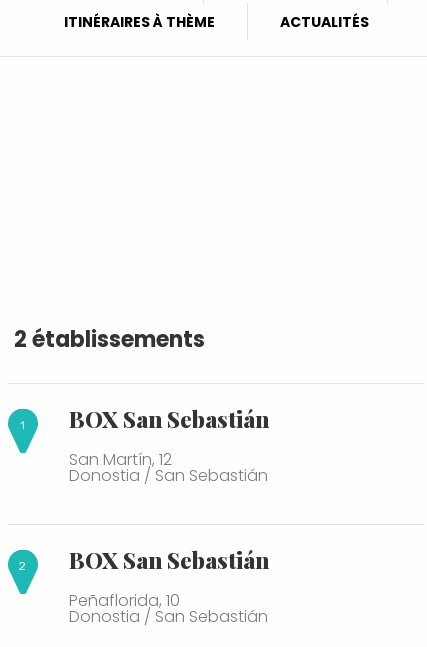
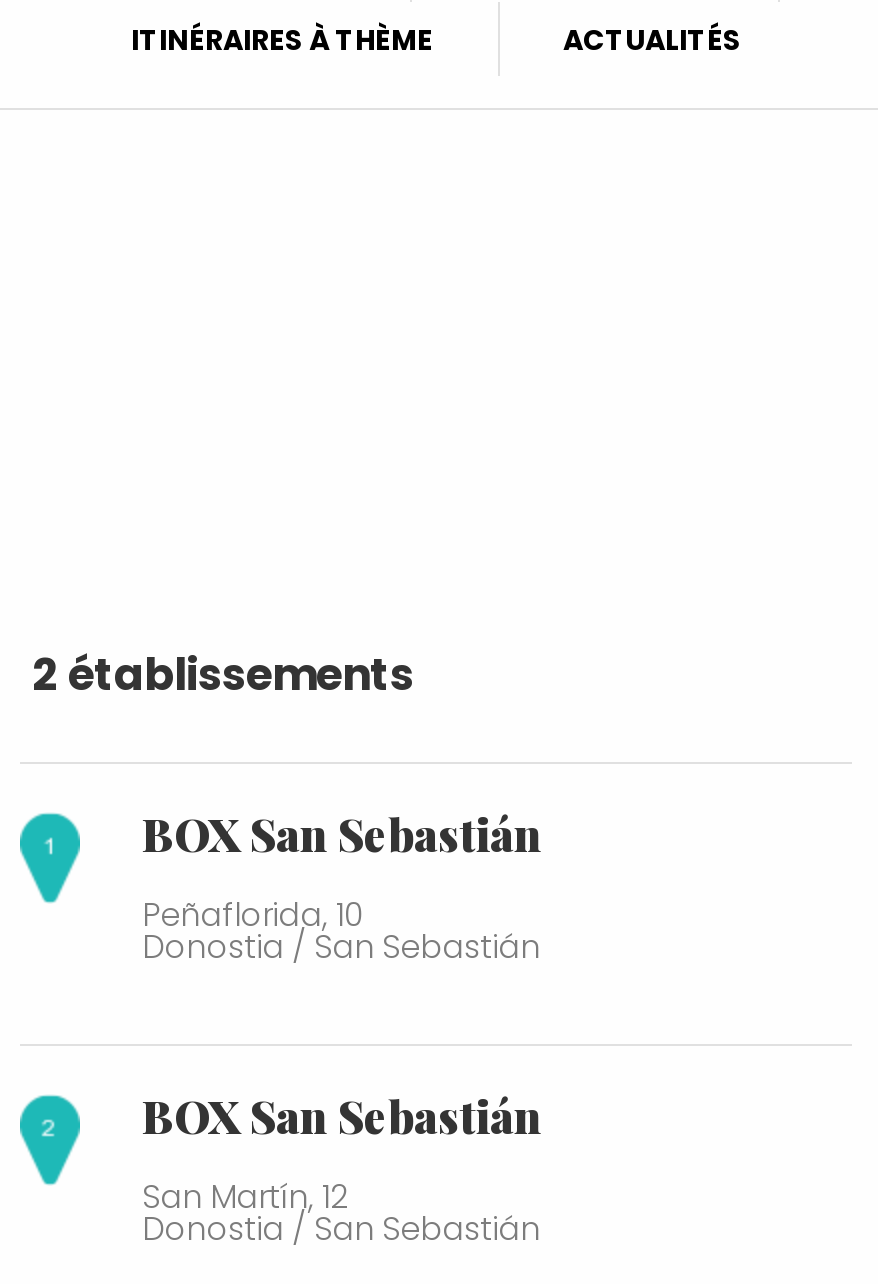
[69,448,172,471] San Martín, 12 -> [142,892,364,938] Peñaflorida, 10
[69,589,180,612] Peñaflorida, 10 -> [142,1174,348,1220] San Martín, 12

